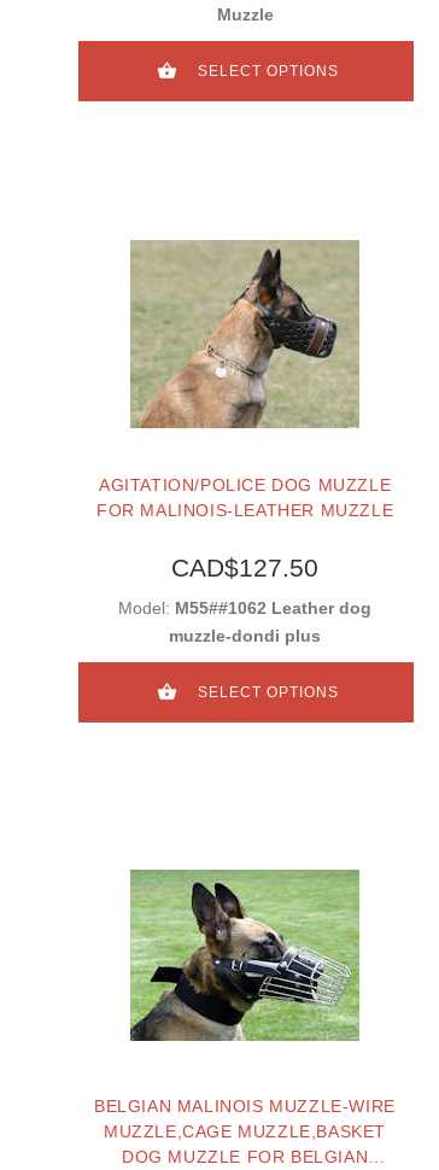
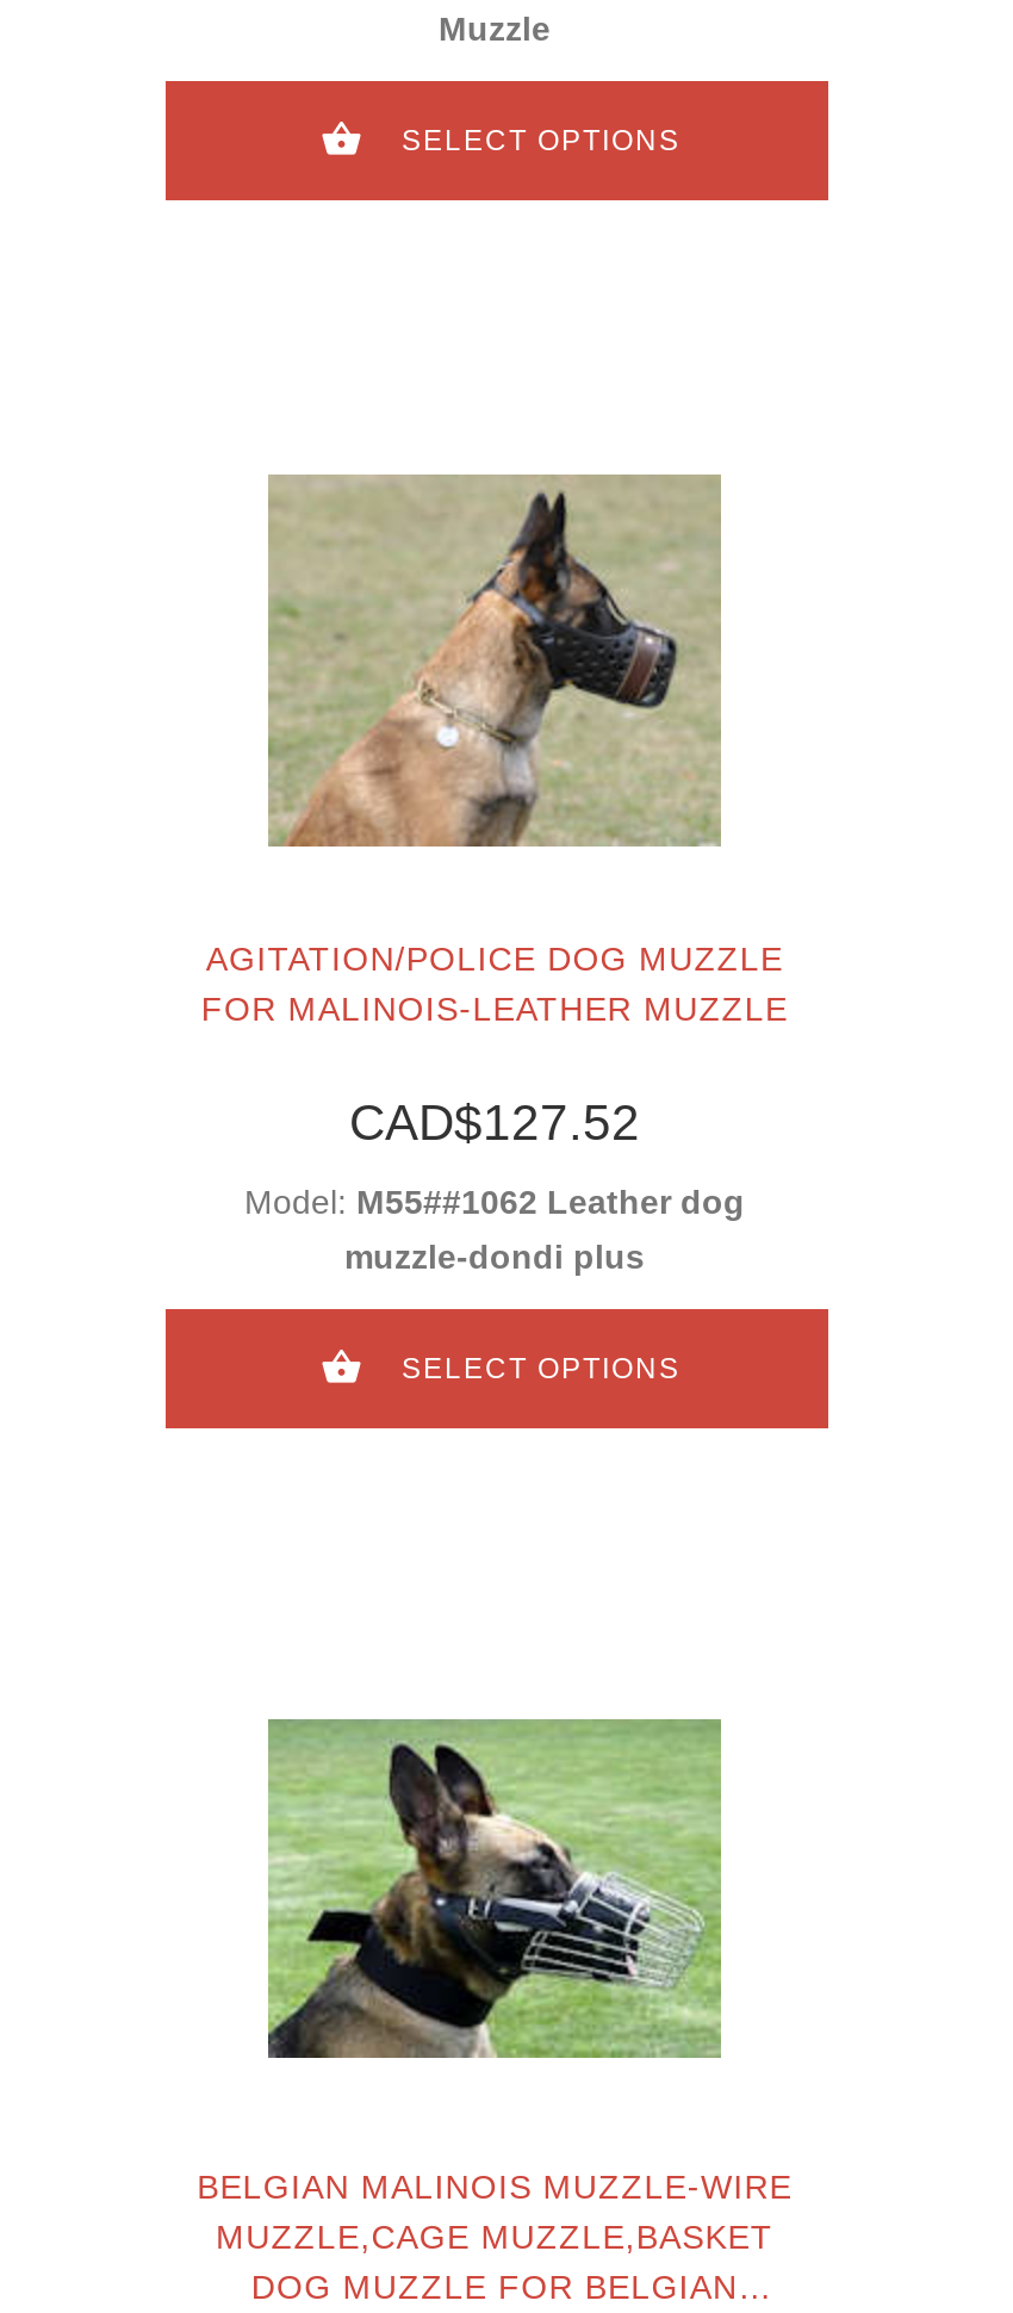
[171,553,318,581] CAD$127.50 -> [349,1094,640,1149] CAD$127.52

